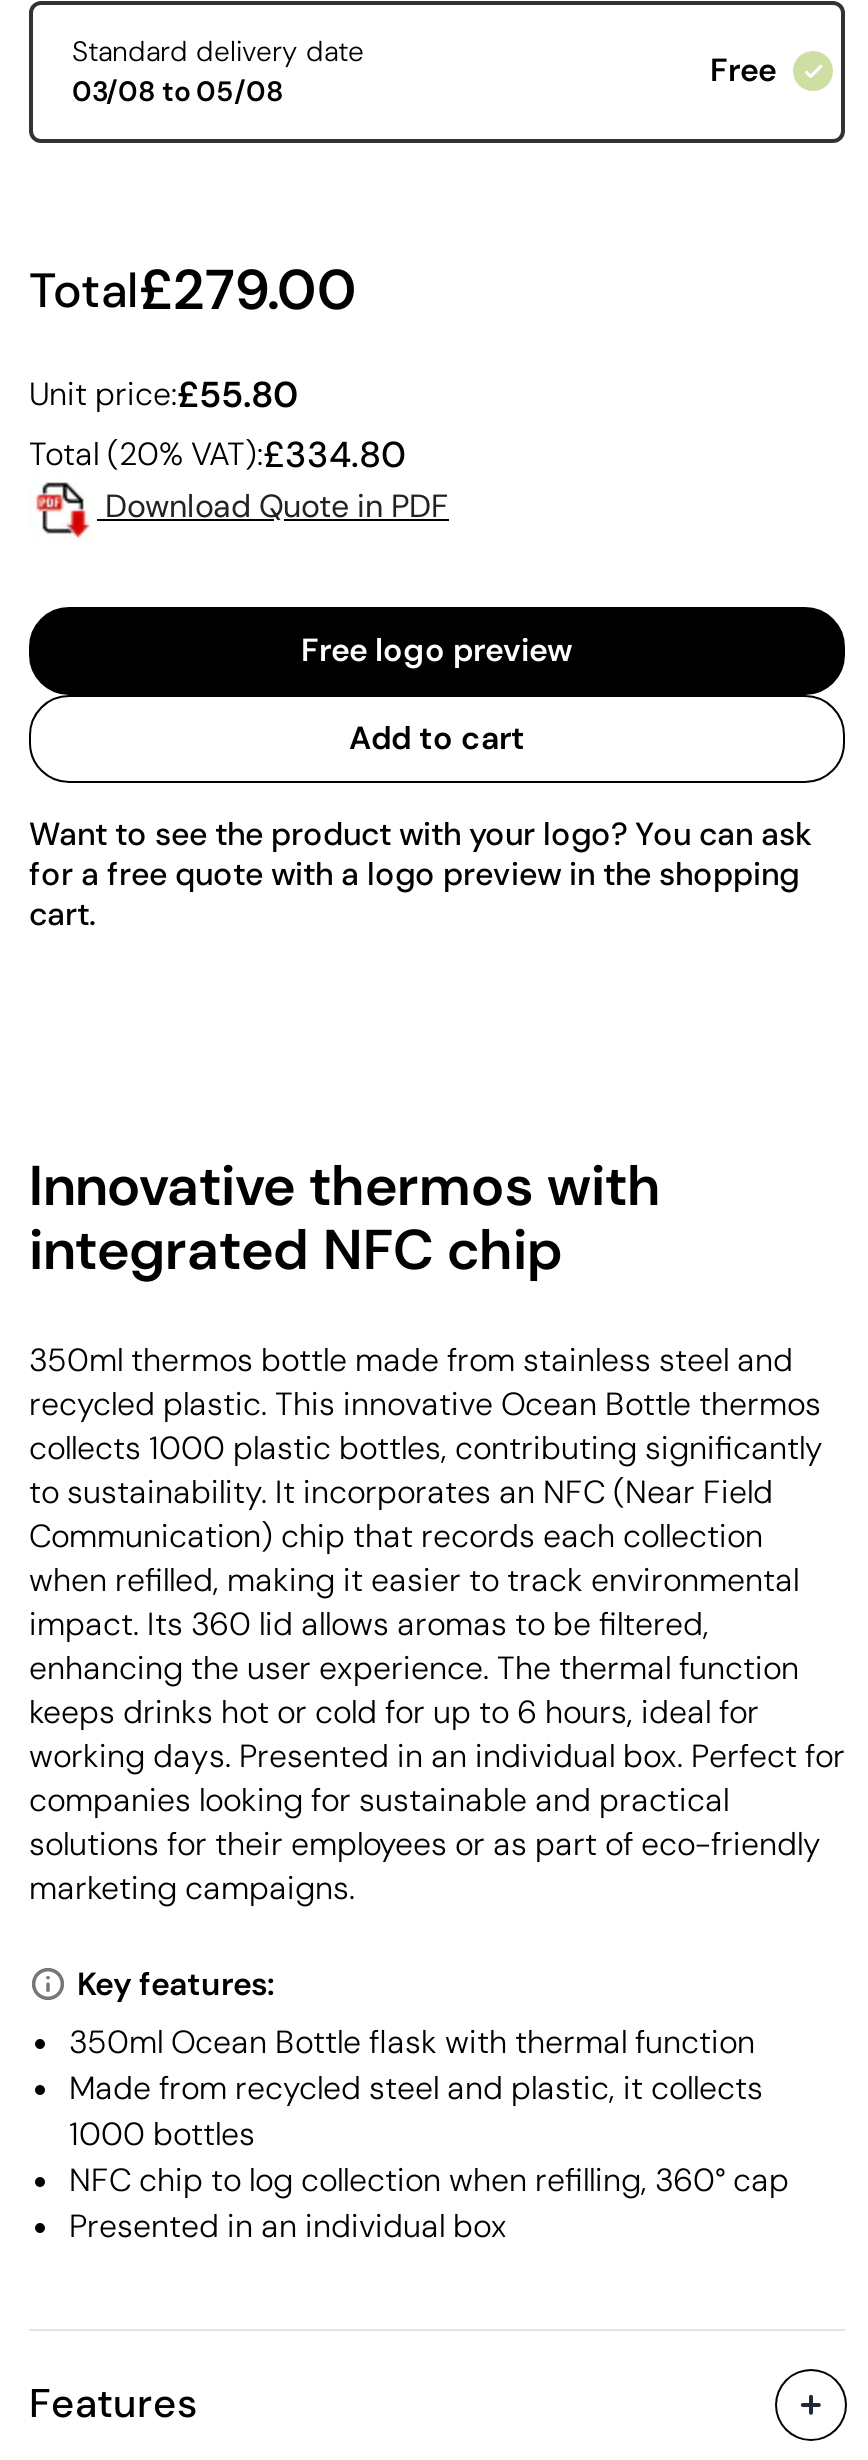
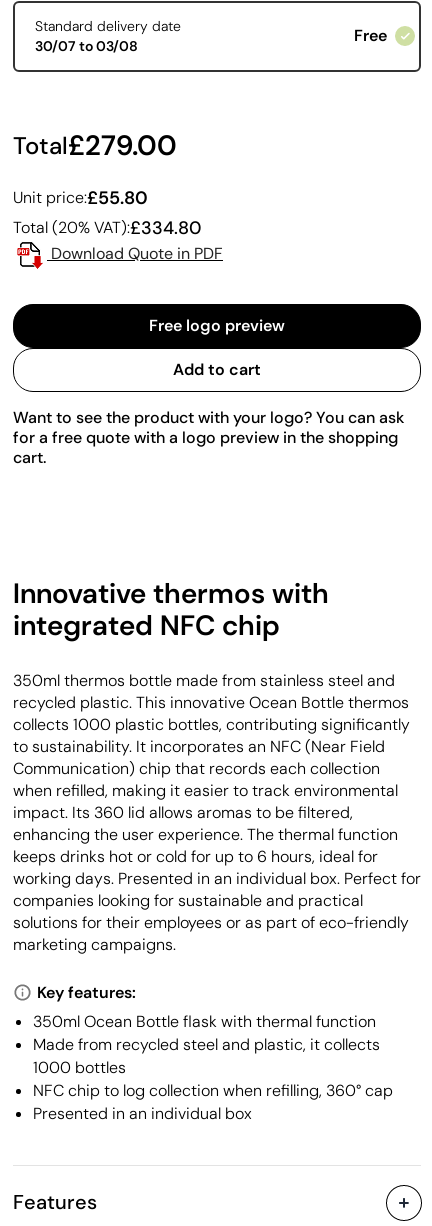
[72,73,284,109] 03/08 to 05/08 -> [34,37,137,55] 30/07 to 03/08

